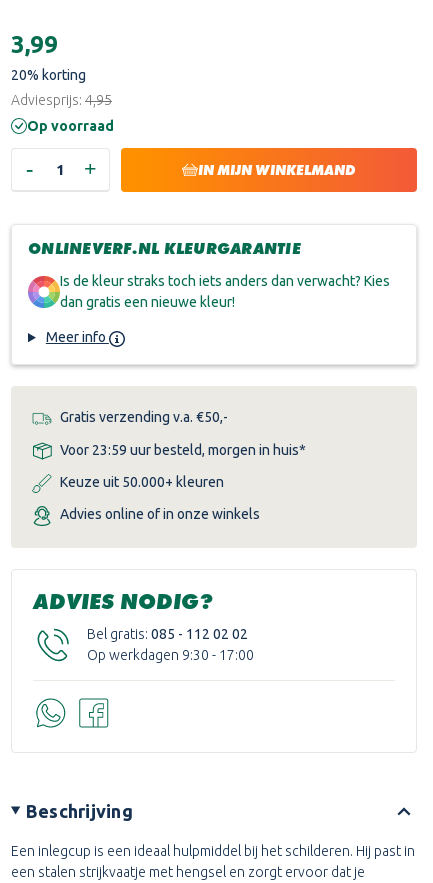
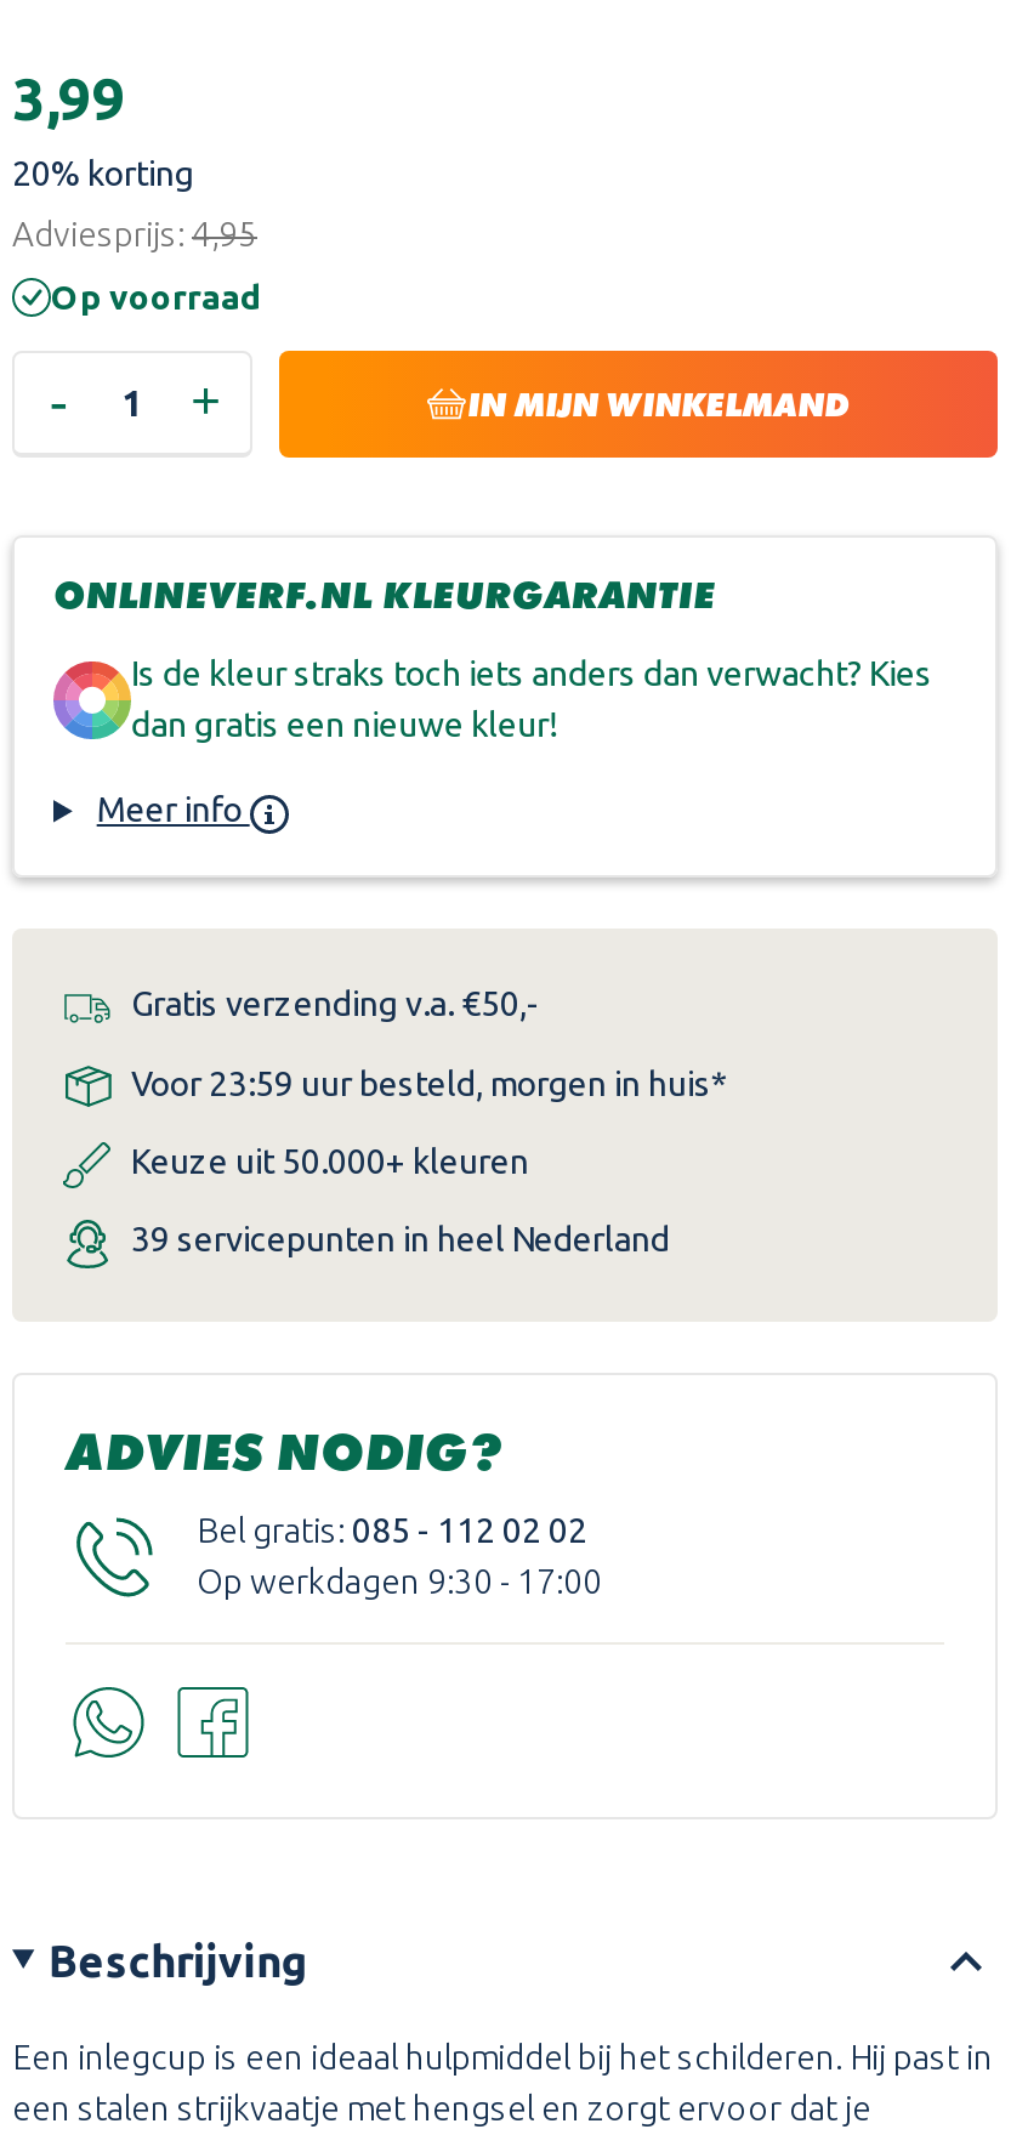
[57,506,260,522] Advies online of in onze winkels -> [124,1221,670,1259] 39 servicepunten in heel Nederland

